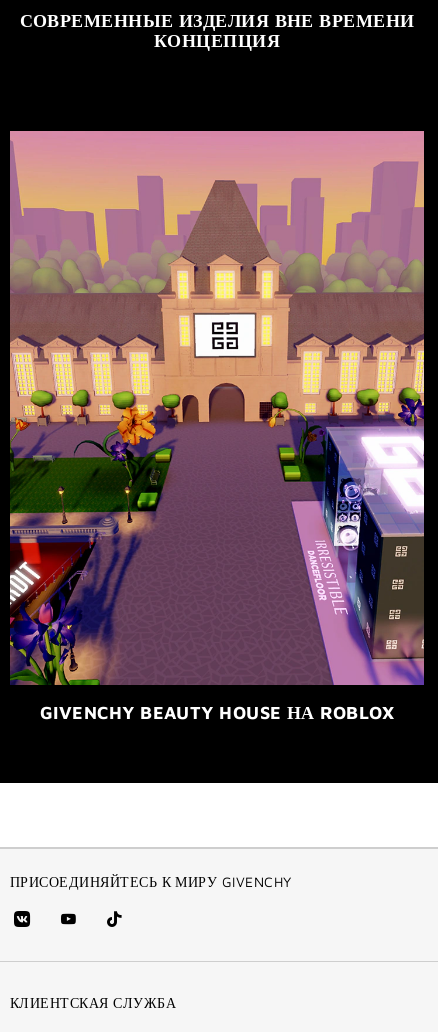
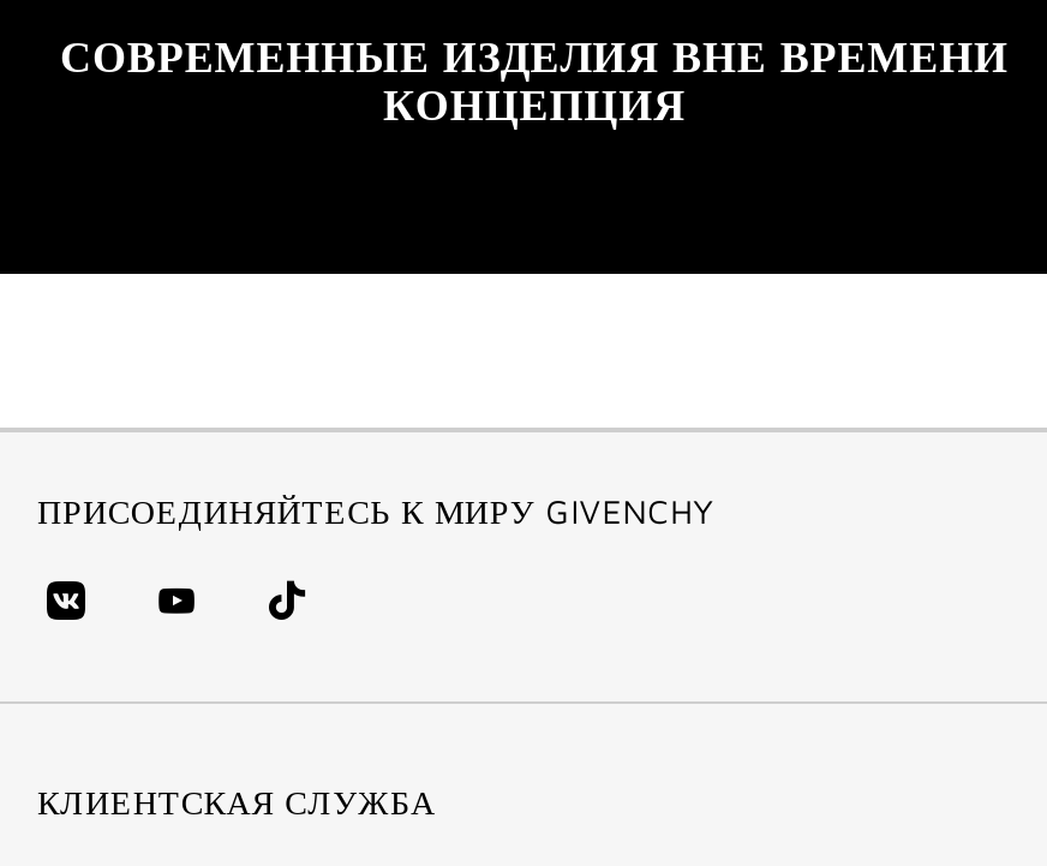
[9,130,425,723] [image] | GIVENCHY BEAUTY HOUSE НА ROBLOX -> none

